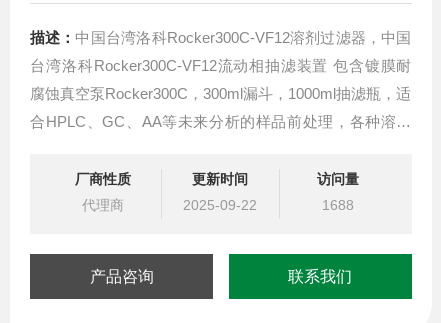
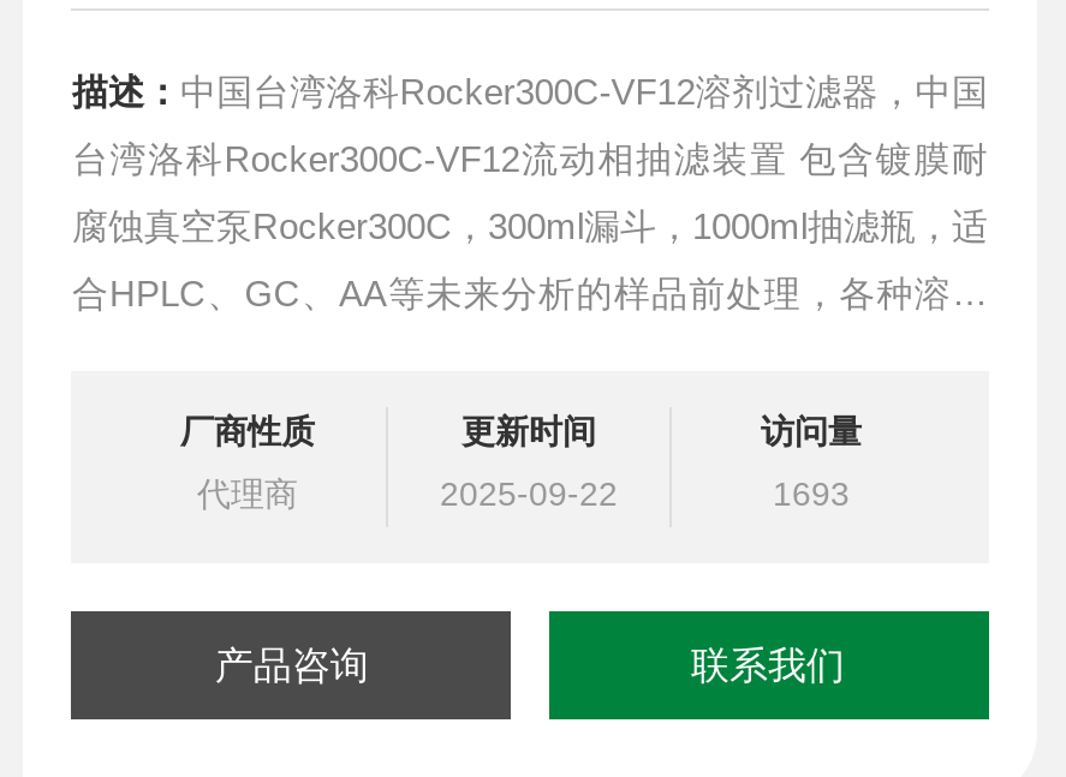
[322,197,354,213] 1688 -> [773,473,850,512] 1693

